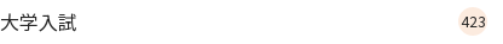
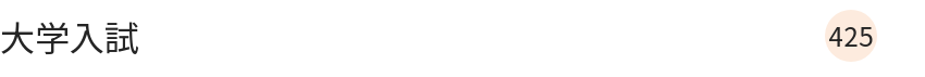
[460,10,486,30] 423 -> [829,17,874,54] 425

